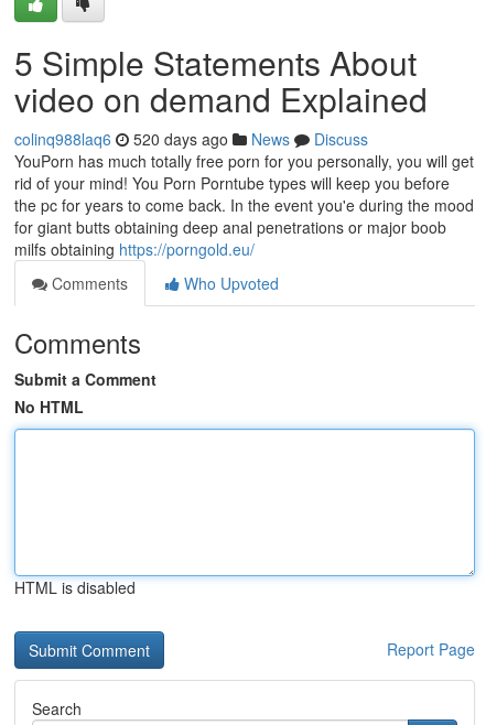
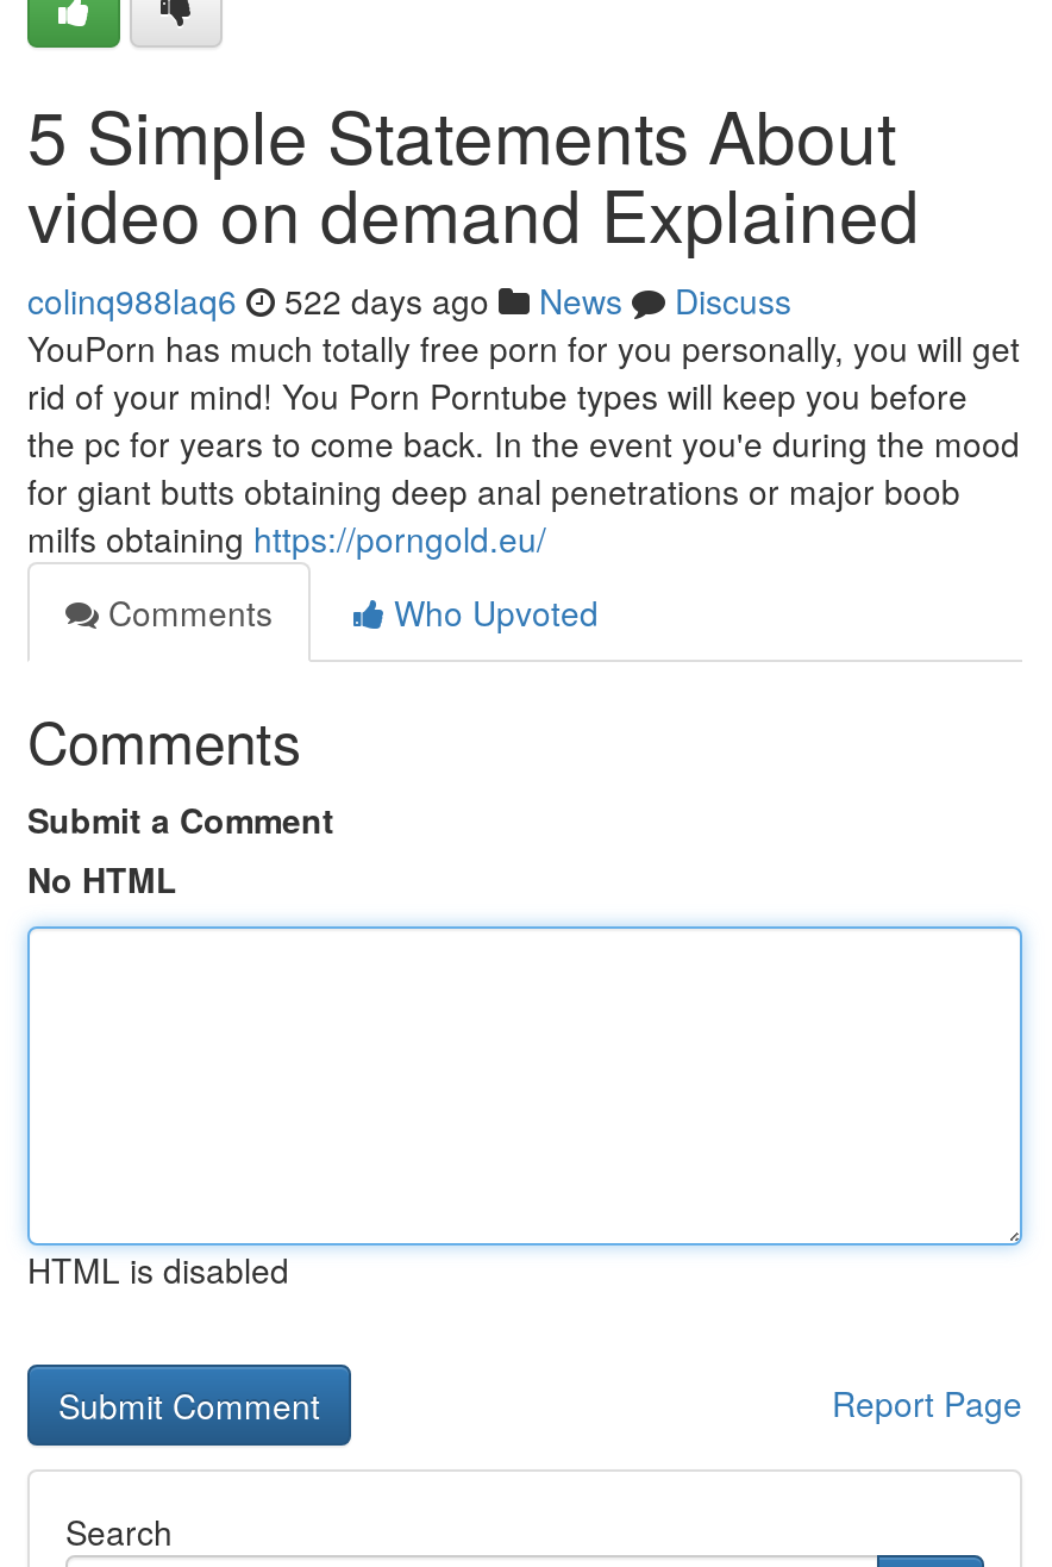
[14,128,368,150] colinq988laq6 520 days ago News Discuss -> [27,276,791,324] colinq988laq6 522 days ago News Discuss

